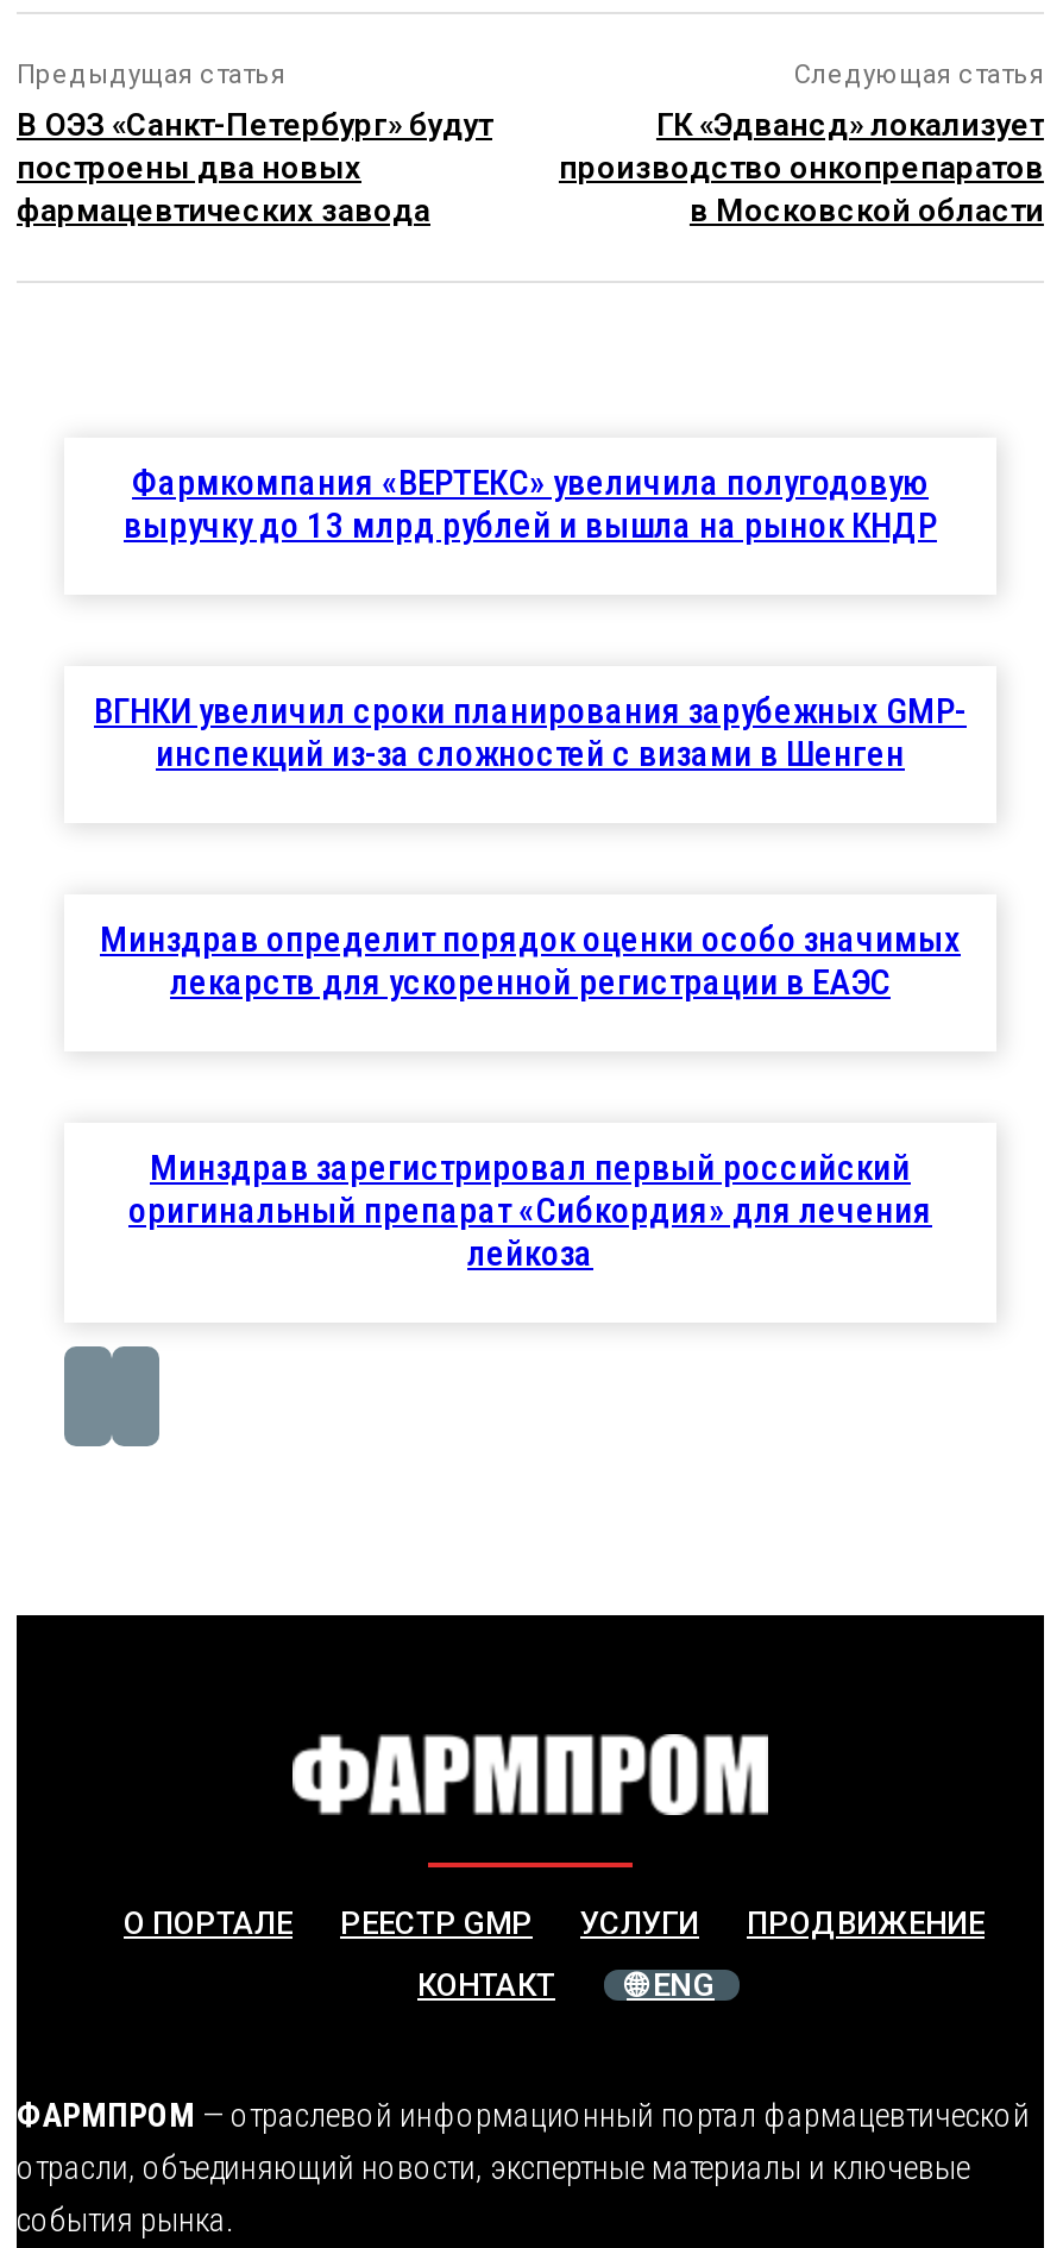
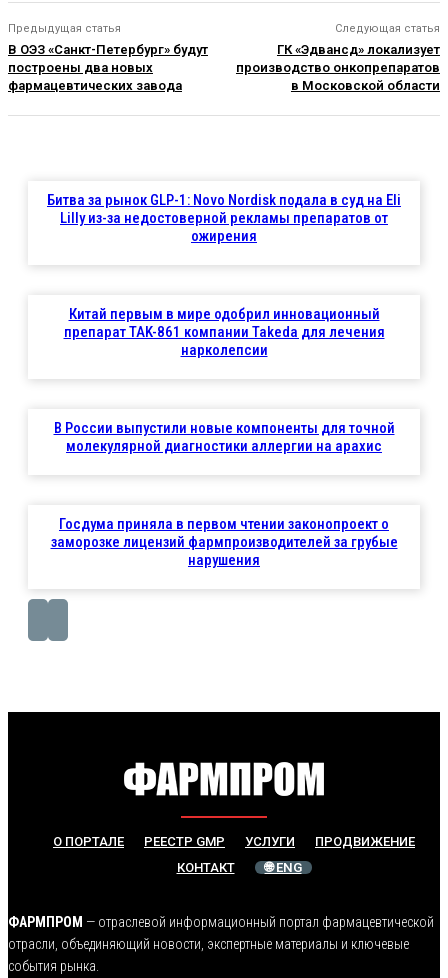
[124,462,937,548] Фармкомпания «ВЕРТЕКС» увеличила полугодовую | выручку до 13 млрд рублей и вышла на рынок КНДР -> [47,191,401,245] Битва за рынок GLP-1: Novo Nordisk подала в суд на Eli | Lilly из-за недостоверной рекламы препаратов от | ожирения
[94,691,967,776] ВГНКИ увеличил сроки планирования зарубежных GMP- | инспекций из-за сложностей с визами в Шенген -> [63,305,384,359] Китай первым в мире одобрил инновационный | препарат TAK-861 компании Takeda для лечения | нарколепсии
[100,919,961,1005] Минздрав определит порядок оценки особо значимых | лекарств для ускоренной регистрации в ЕАЭС -> [53,419,394,455] В России выпустили новые компоненты для точной | молекулярной диагностики аллергии на арахис
[128,1147,932,1276] Минздрав зарегистрировал первый российский | оригинальный препарат «Сибкордия» для лечения | лейкоза -> [50,515,397,569] Госдума приняла в первом чтении законопроект о | заморозке лицензий фармпроизводителей за грубые | нарушения

